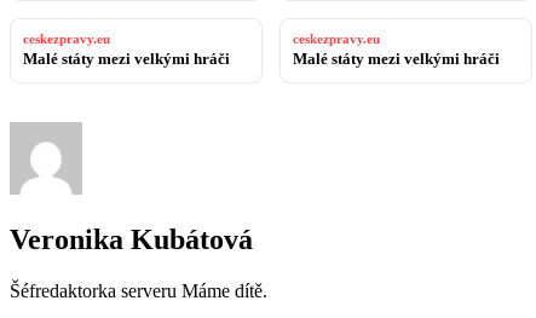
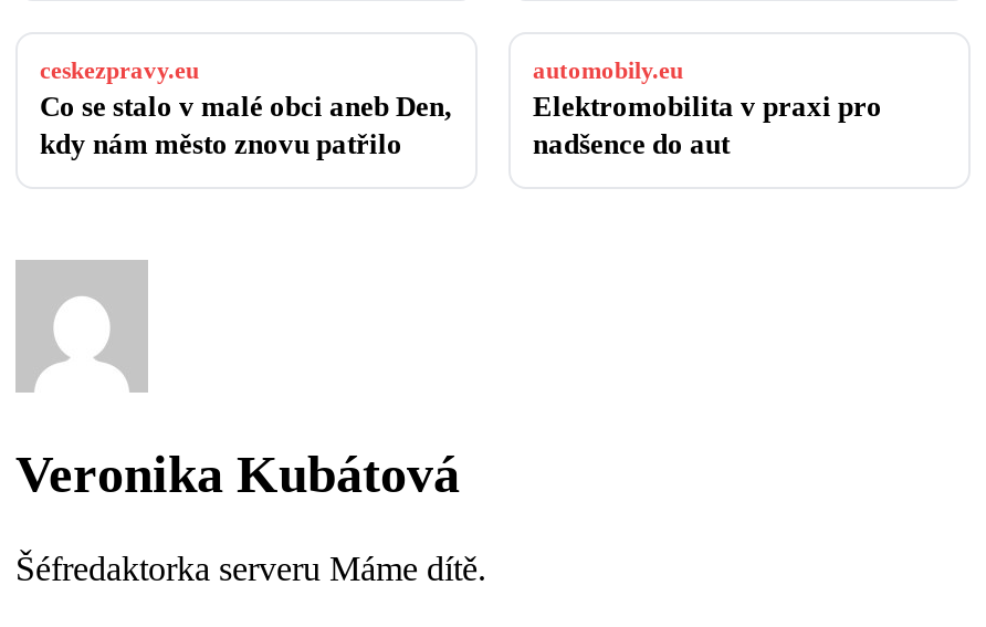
[293,31,500,68] ceskezpravy.eu | Malé státy mezi velkými hráči -> [533,57,882,161] automobily.eu | Elektromobilita v praxi pro | nadšence do aut
[23,51,230,68] Malé státy mezi velkými hráči -> [40,93,451,161] Co se stalo v malé obci aneb Den, | kdy nám město znovu patřilo

